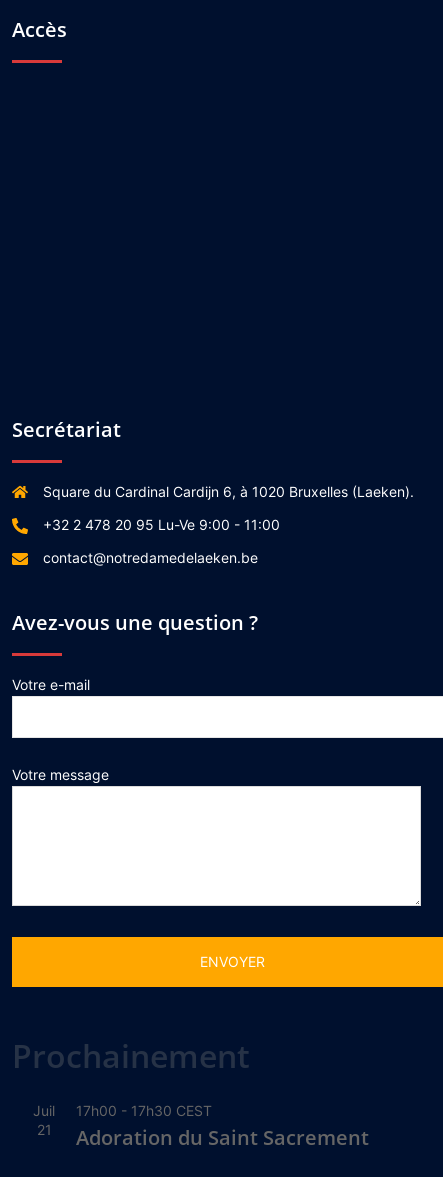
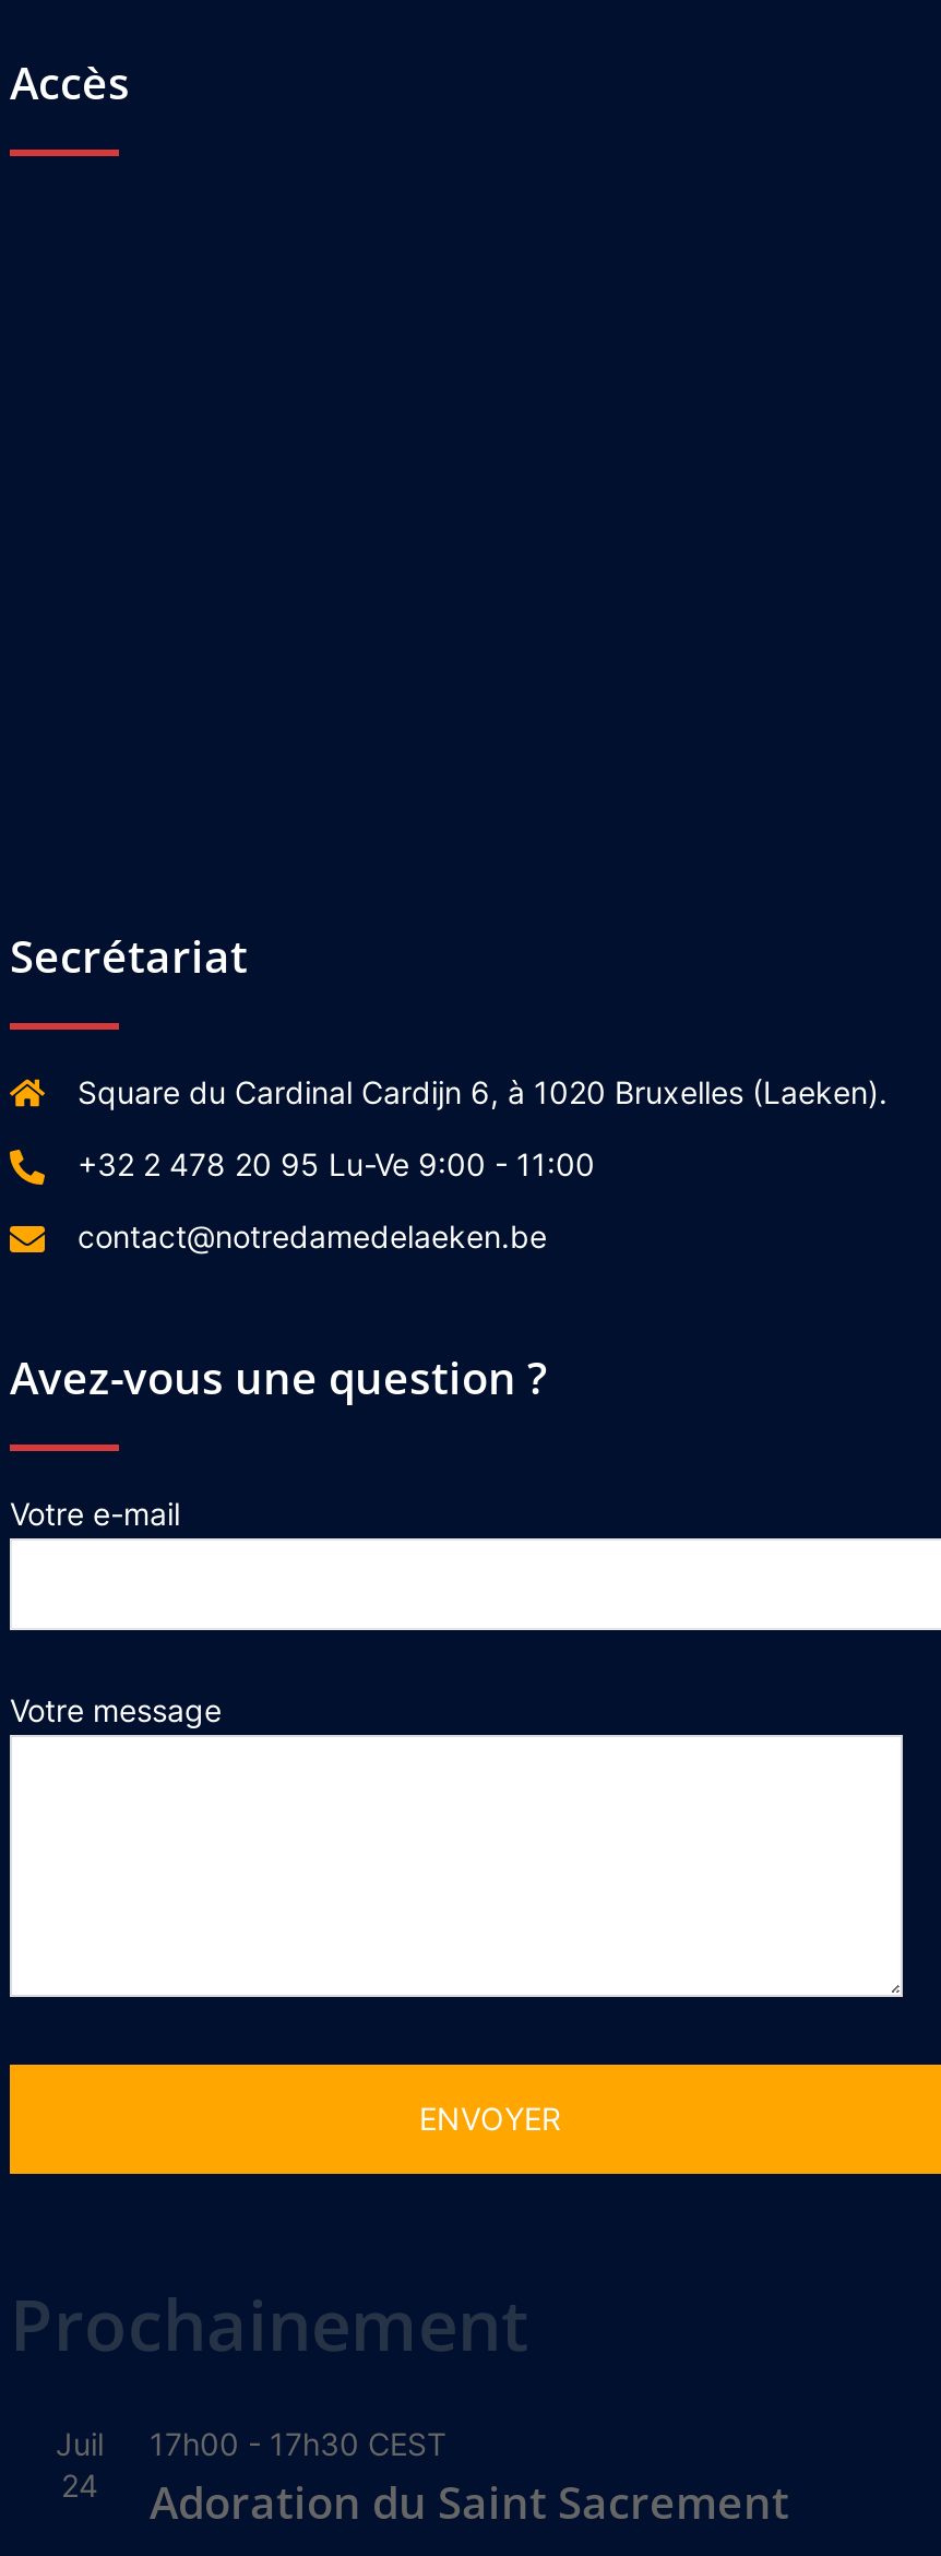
[36,1121,369,1151] 21 Adoration du Saint Sacrement -> [61,2466,789,2532] 24 Adoration du Saint Sacrement

